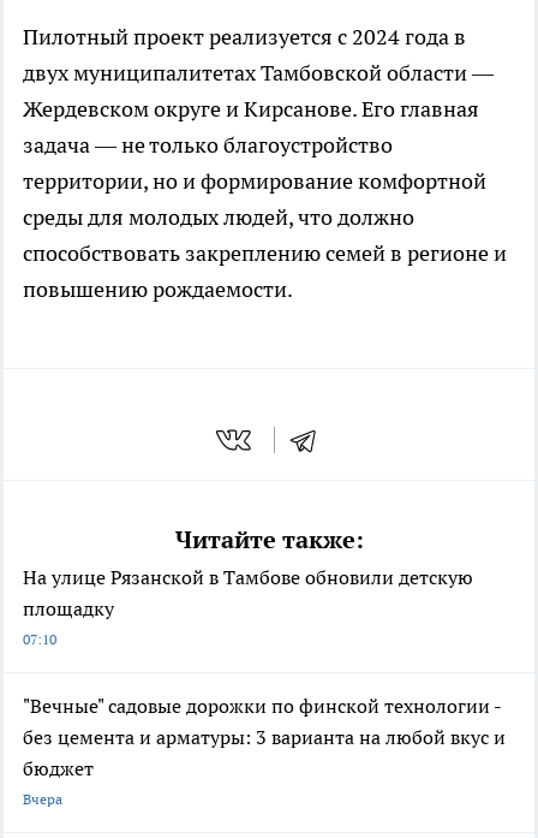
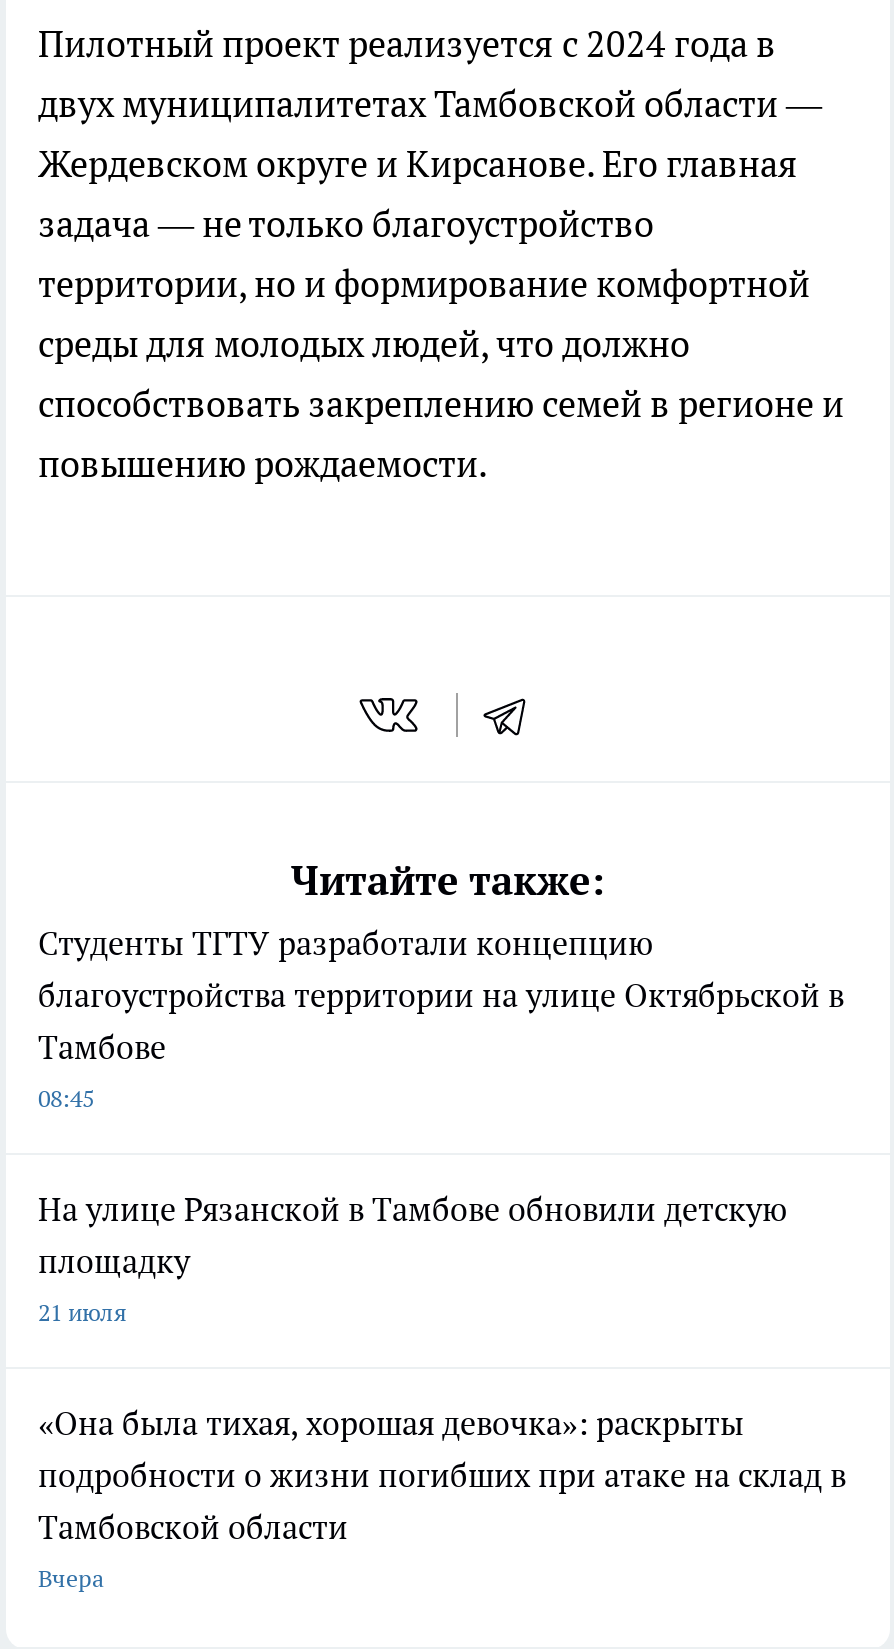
none -> [38,923,844,1113] Студенты ТГТУ разработали концепцию | благоустройства территории на улице Октябрьской в | Тамбове | 08:45
[23,630,56,648] 07:10 -> [38,1297,126,1327] 21 июля
[23,694,506,781] "Вечные" садовые дорожки по финской технологии - | без цемента и арматуры: 3 варианта на любой вкус и | бюджет -> [38,1403,846,1547] «Она была тихая, хорошая девочка»: раскрыты | подробности о жизни погибших при атаке на склад в | Тамбовской области

